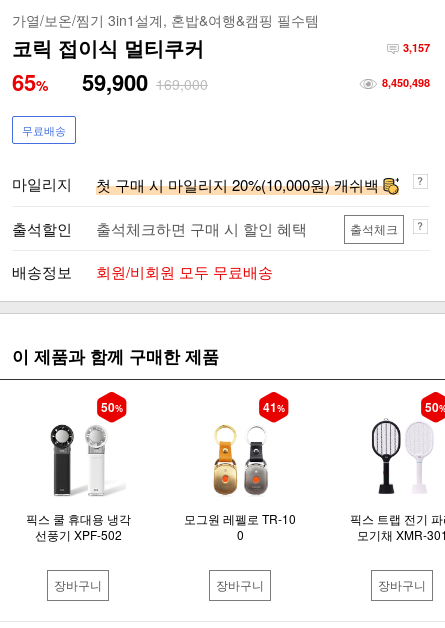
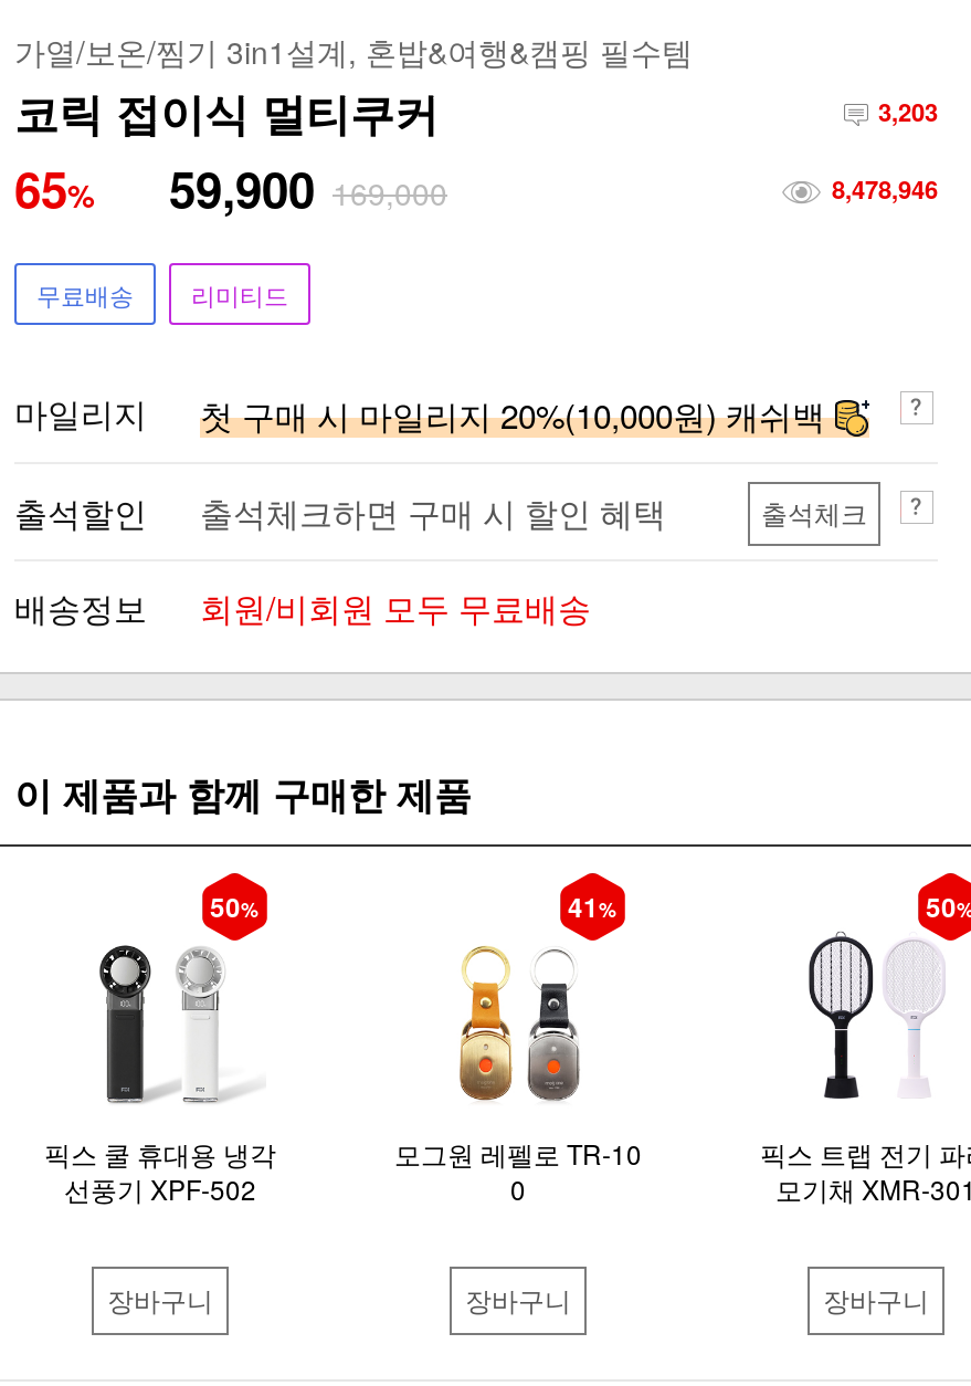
[403,40,430,55] 3,157 -> [878,95,938,128] 3,203
[382,75,430,90] 8,450,498 -> [832,172,938,206] 8,478,946
none -> [191,276,288,312] 리미티드

